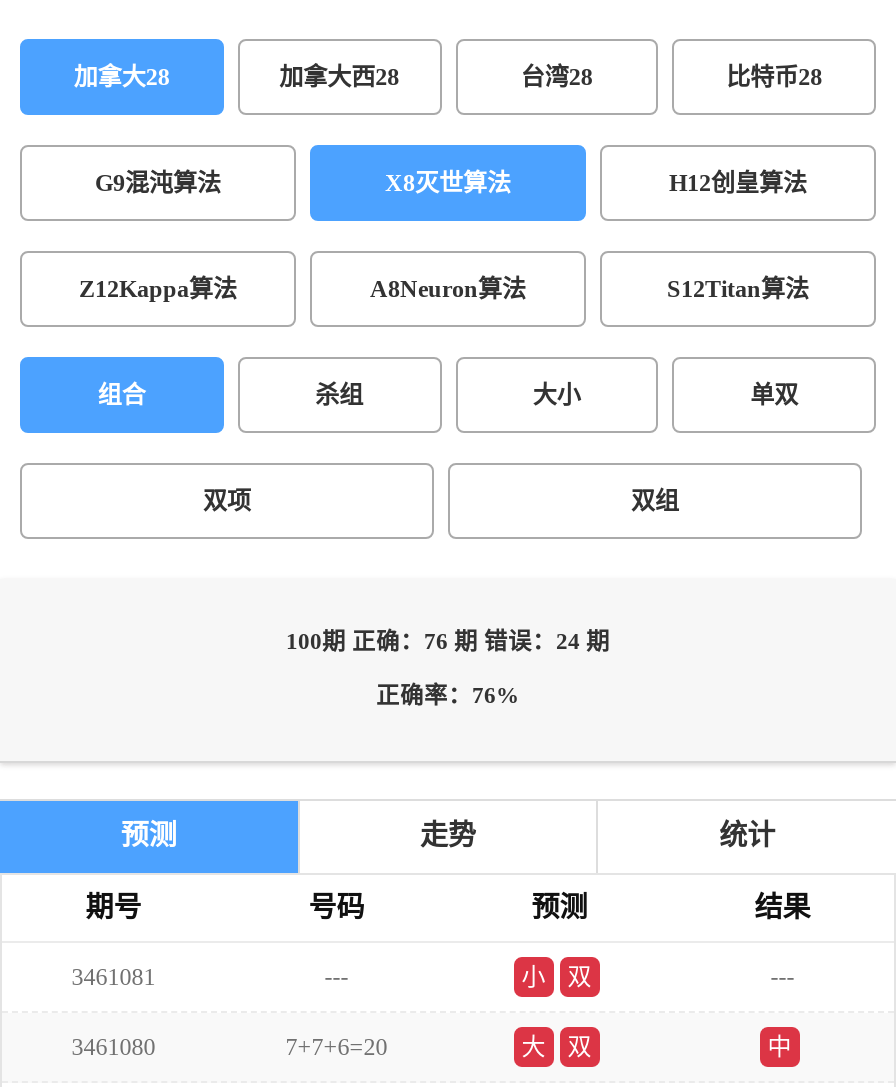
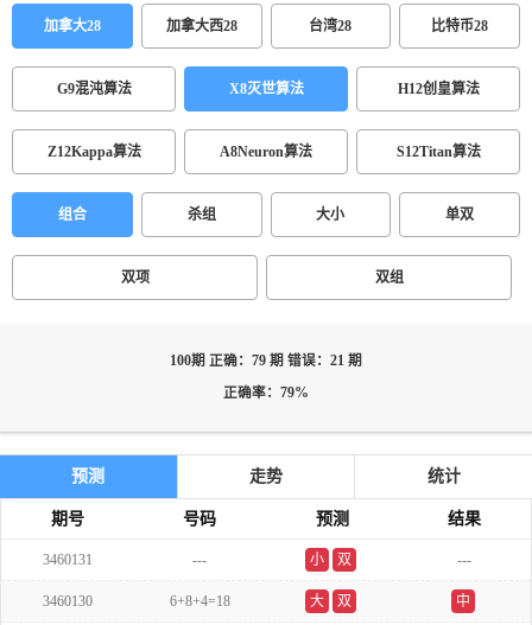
[286,629,610,655] 100期 正确：76 期 错误：24 期 -> [170,353,362,369] 100期 正确：79 期 错误：21 期
[376,683,520,709] 正确率：76% -> [223,385,309,401] 正确率：79%
[72,963,156,991] 3461081 -> [43,551,92,568] 3460131
[72,1033,156,1061] 3461080 -> [43,593,92,610] 3460130
[286,1033,388,1061] 7+7+6=20 -> [170,593,230,610] 6+8+4=18

